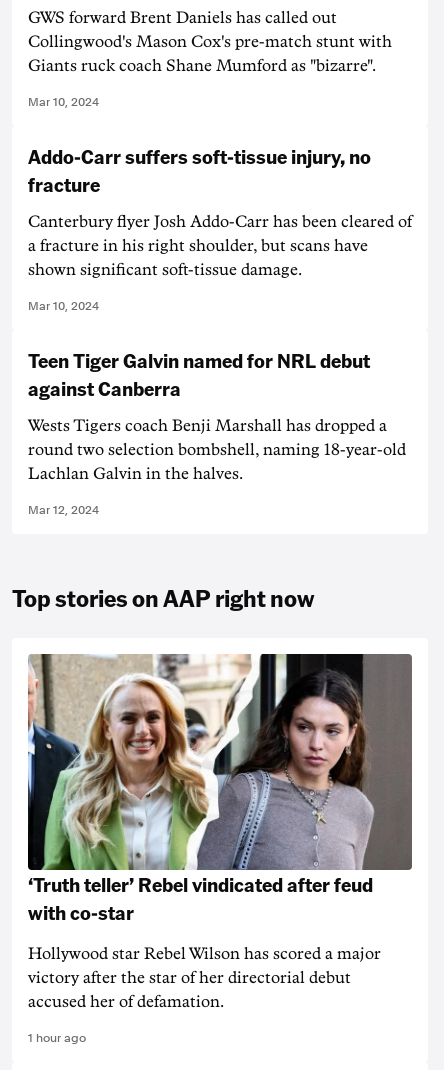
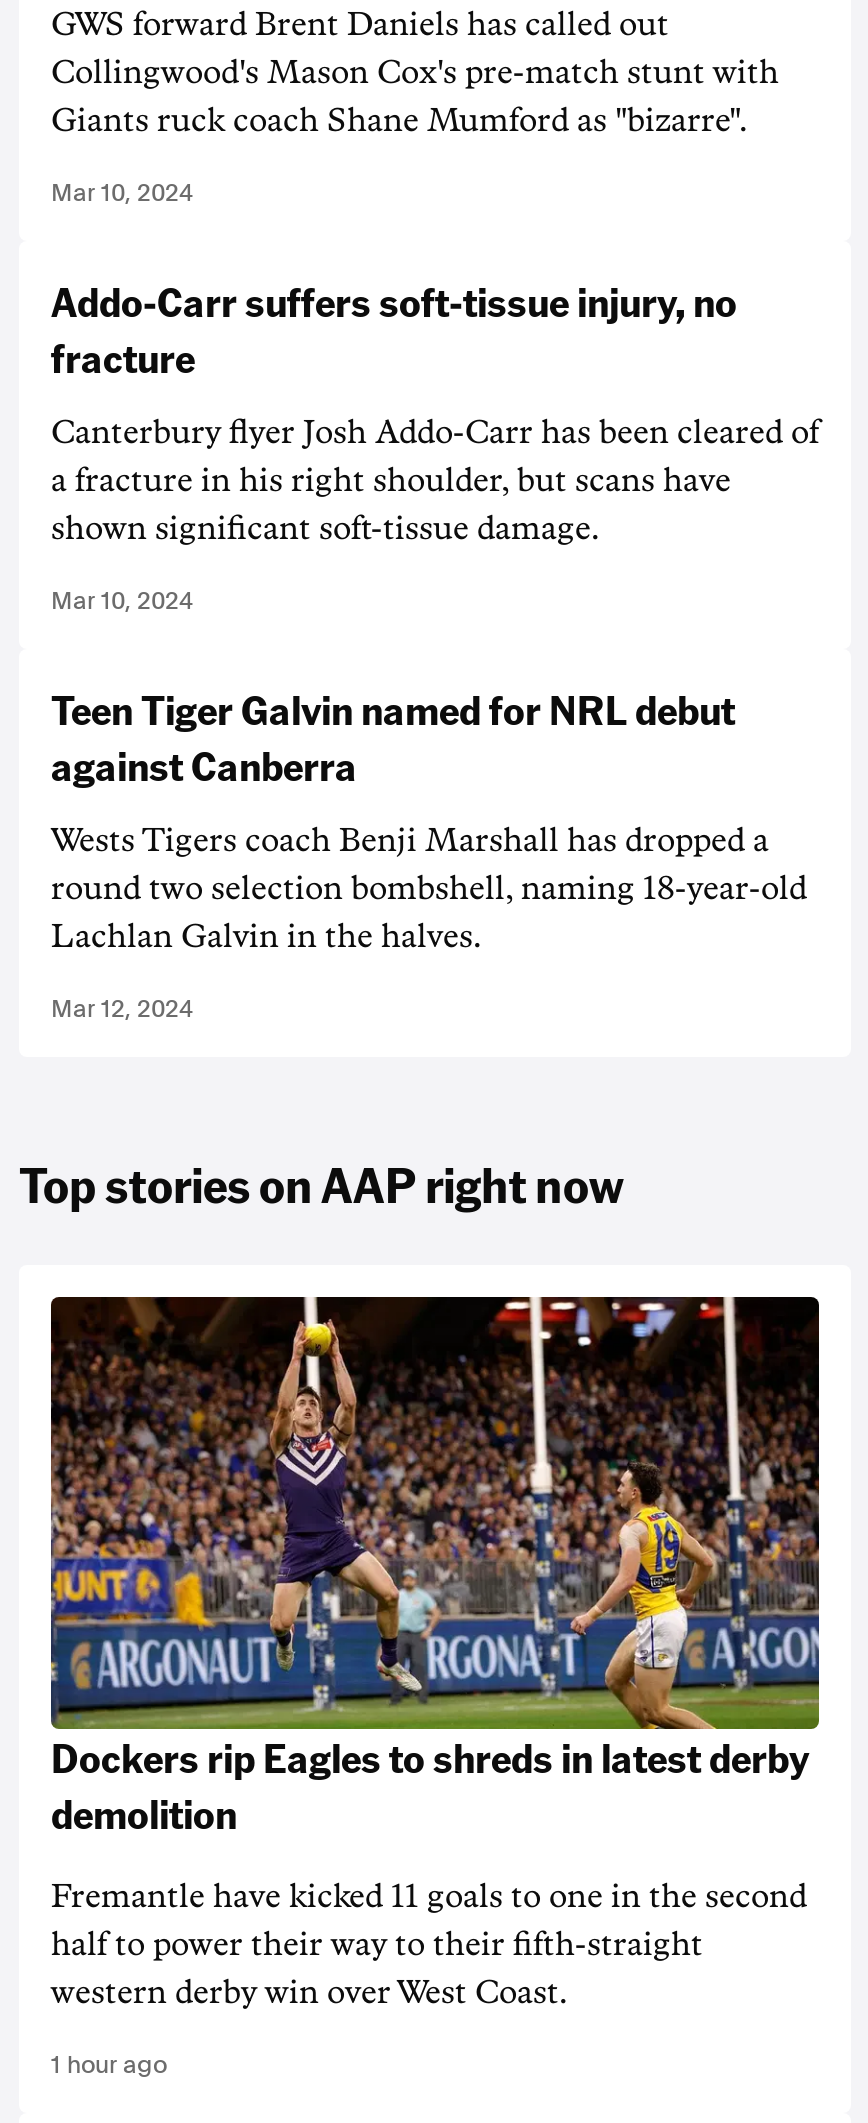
[27,653,413,925] [image] | ‘Truth teller’ Rebel vindicated after feud | with co-star -> [49,1295,821,1839] [image] | Dockers rip Eagles to shreds in latest derby | demolition
[28,946,381,962] Hollywood star Rebel Wilson has scored a major -> [51,1881,807,1913] Fremantle have kicked 11 goals to one in the second
[28,970,351,986] victory after the star of her directorial debut -> [51,1929,703,1961] half to power their way to their fifth-straight
[28,994,224,1010] accused her of defamation. -> [51,1977,567,2009] western derby win over West Coast.

